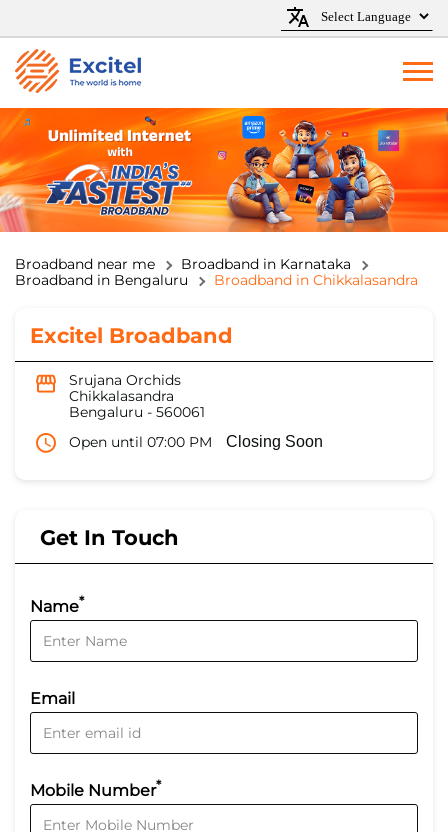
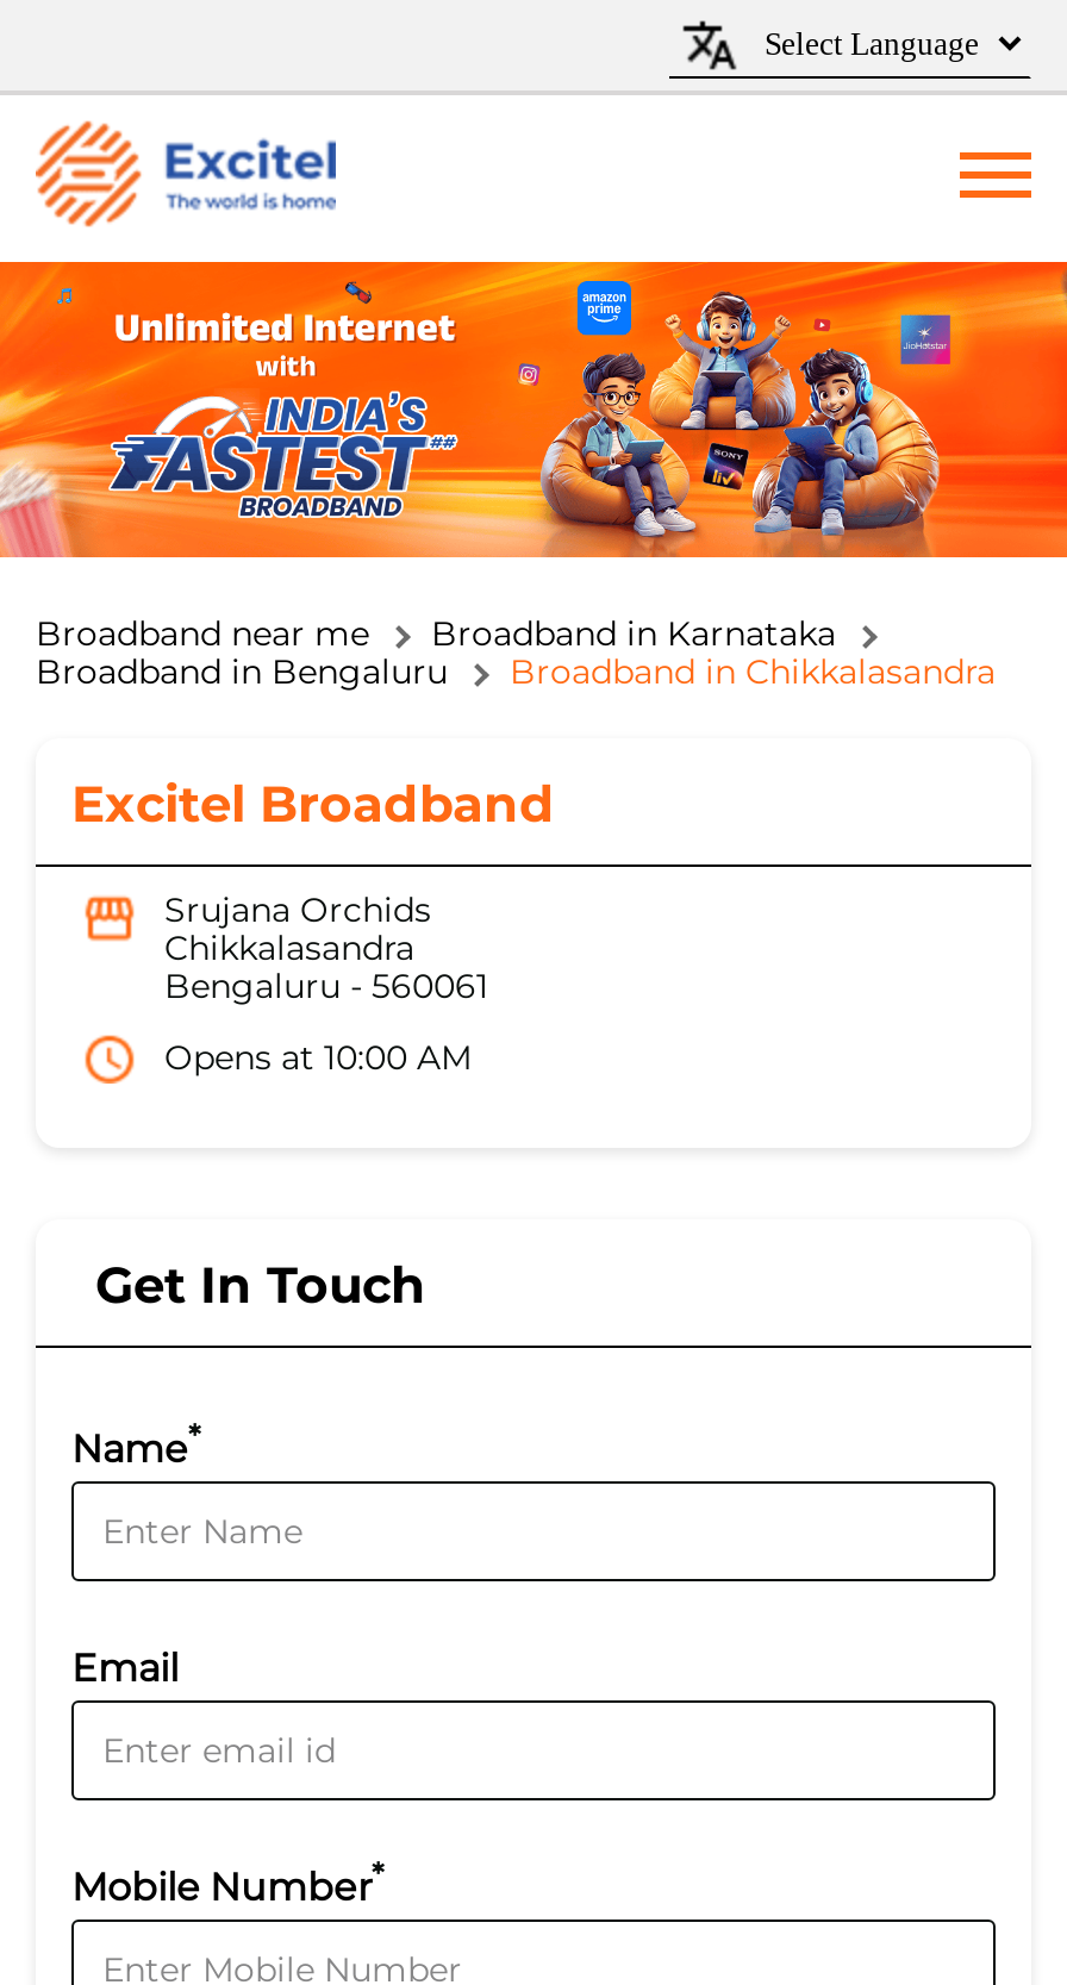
[69,433,323,451] Open until 07:00 PM | Closing Soon -> [164,1037,472,1080] Opens at 10:00 AM

